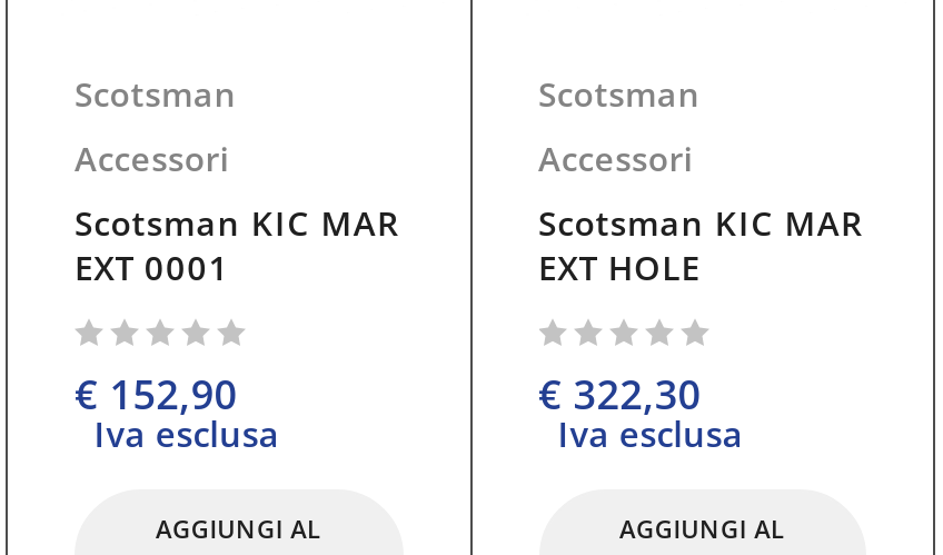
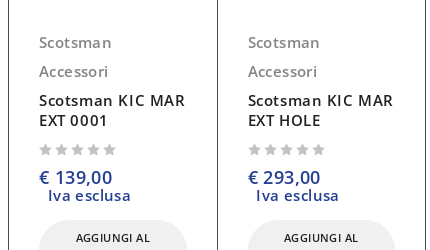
[75,367,237,420] €152,90 -> [39,165,112,189] €139,00
[538,367,701,420] €322,30 -> [247,165,321,189] €293,00

